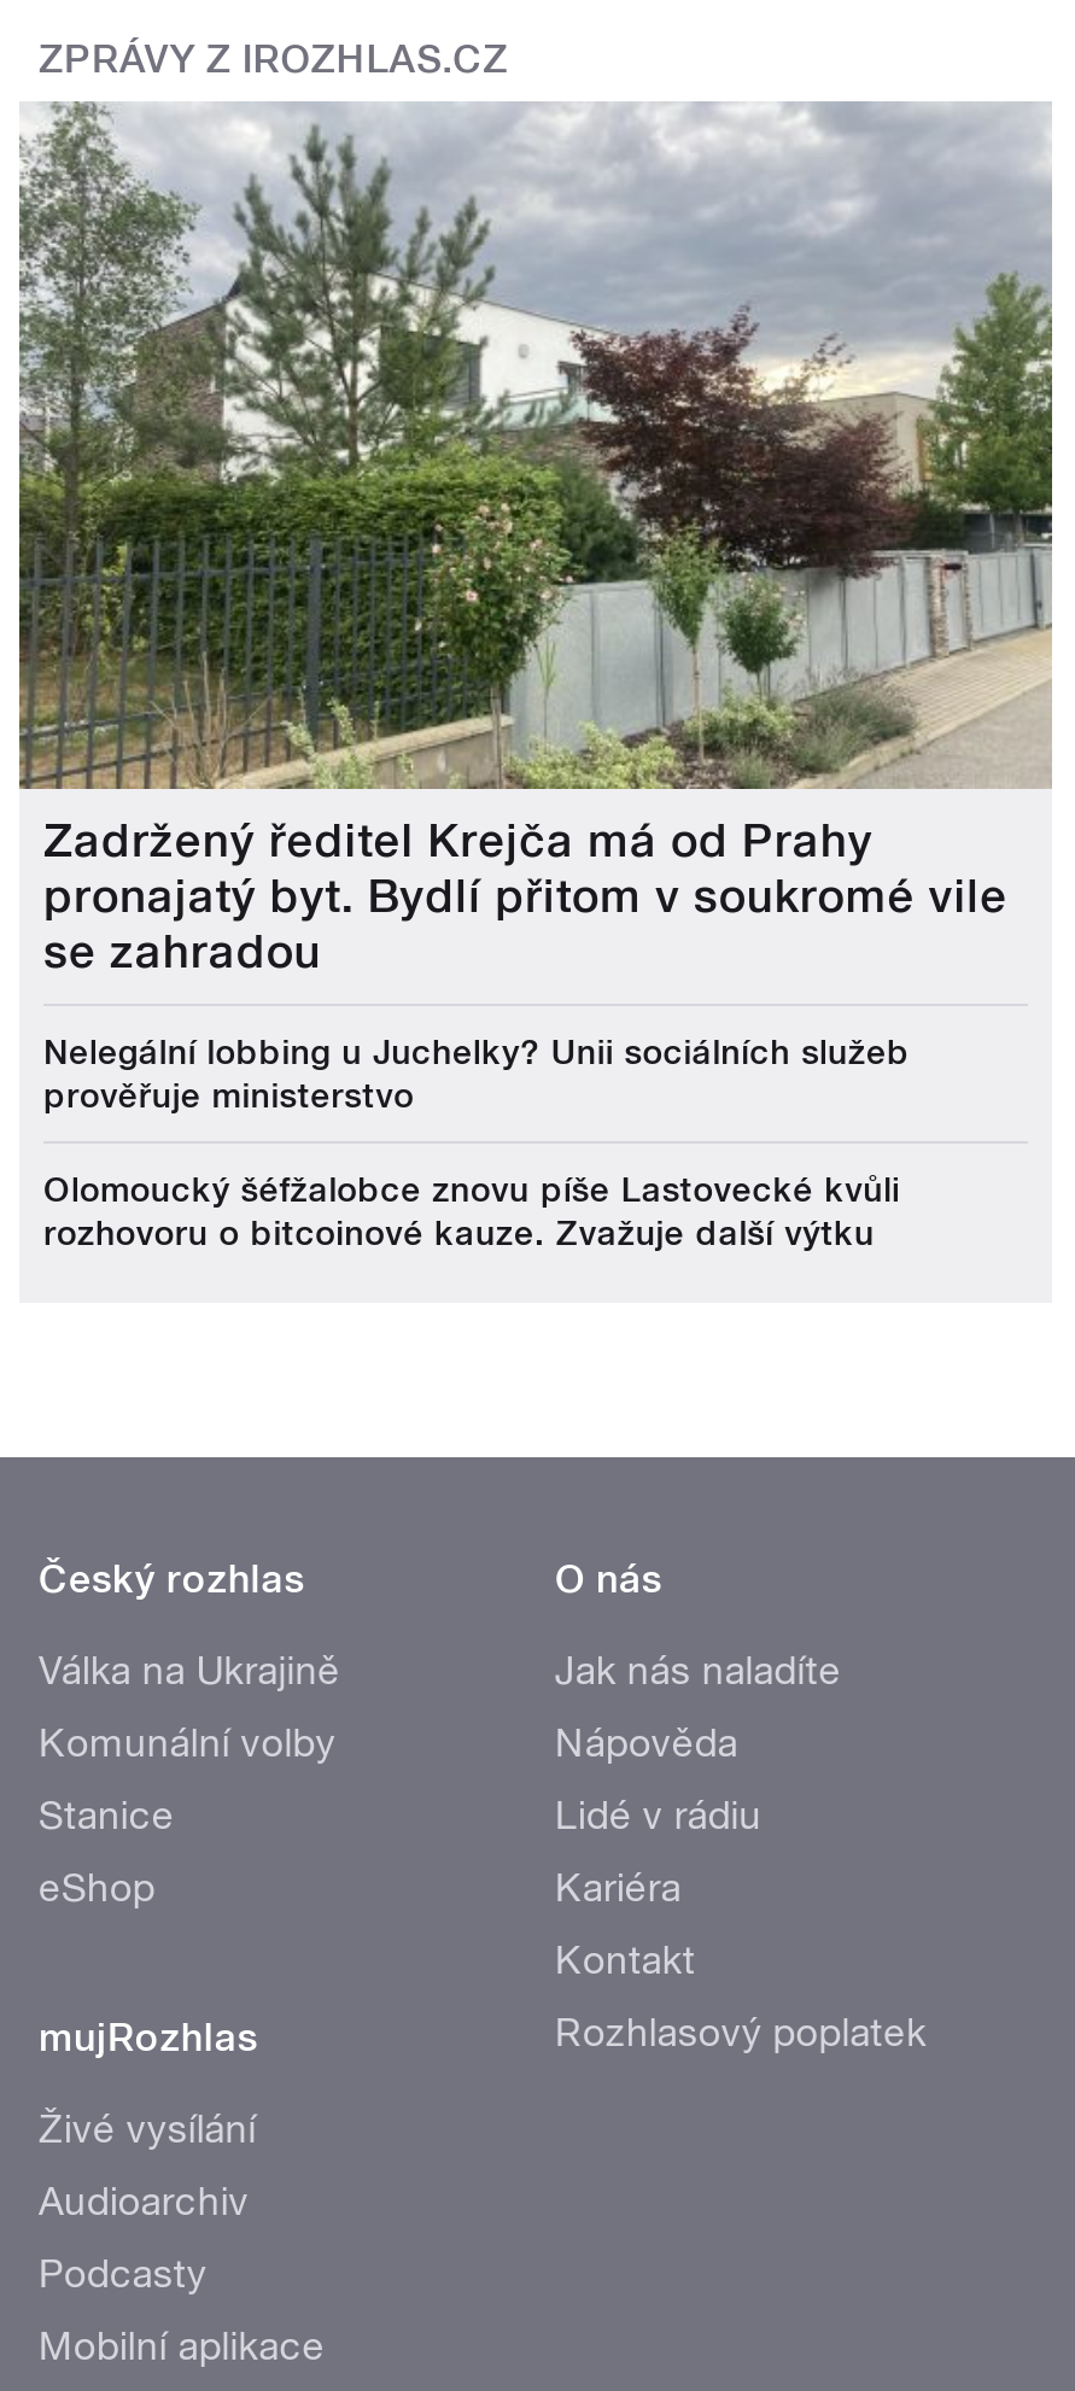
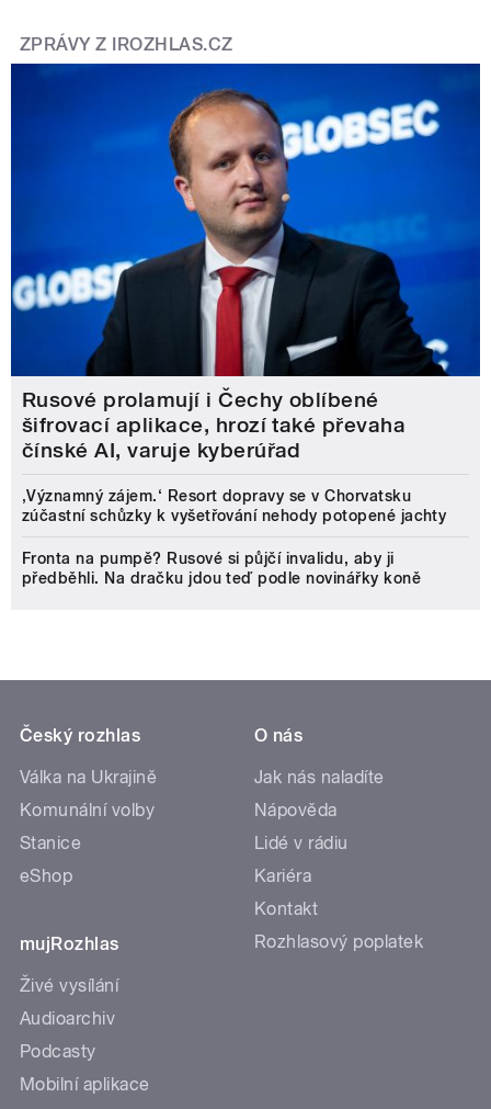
[17,101,1054,980] [image] | Zadržený ředitel Krejča má od Prahy | pronajatý byt. Bydlí přitom v soukromé vile | se zahradou -> [10,63,481,463] [image] | Rusové prolamují i Čechy oblíbené | šifrovací aplikace, hrozí také převaha | čínské AI, varuje kyberúřad
[43,1033,910,1115] Nelegální lobbing u Juchelky? Unii sociálních služeb | prověřuje ministerstvo -> [22,487,447,525] ‚Významný zájem.‘ Resort dopravy se v Chorvatsku | zúčastní schůzky k vyšetřování nehody potopené jachty
[43,1171,900,1253] Olomoucký šéfžalobce znovu píše Lastovecké kvůli | rozhovoru o bitcoinové kauze. Zvažuje další výtku -> [22,550,421,587] Fronta na pumpě? Rusové si půjčí invalidu, aby ji | předběhli. Na dračku jdou teď podle novinářky koně

